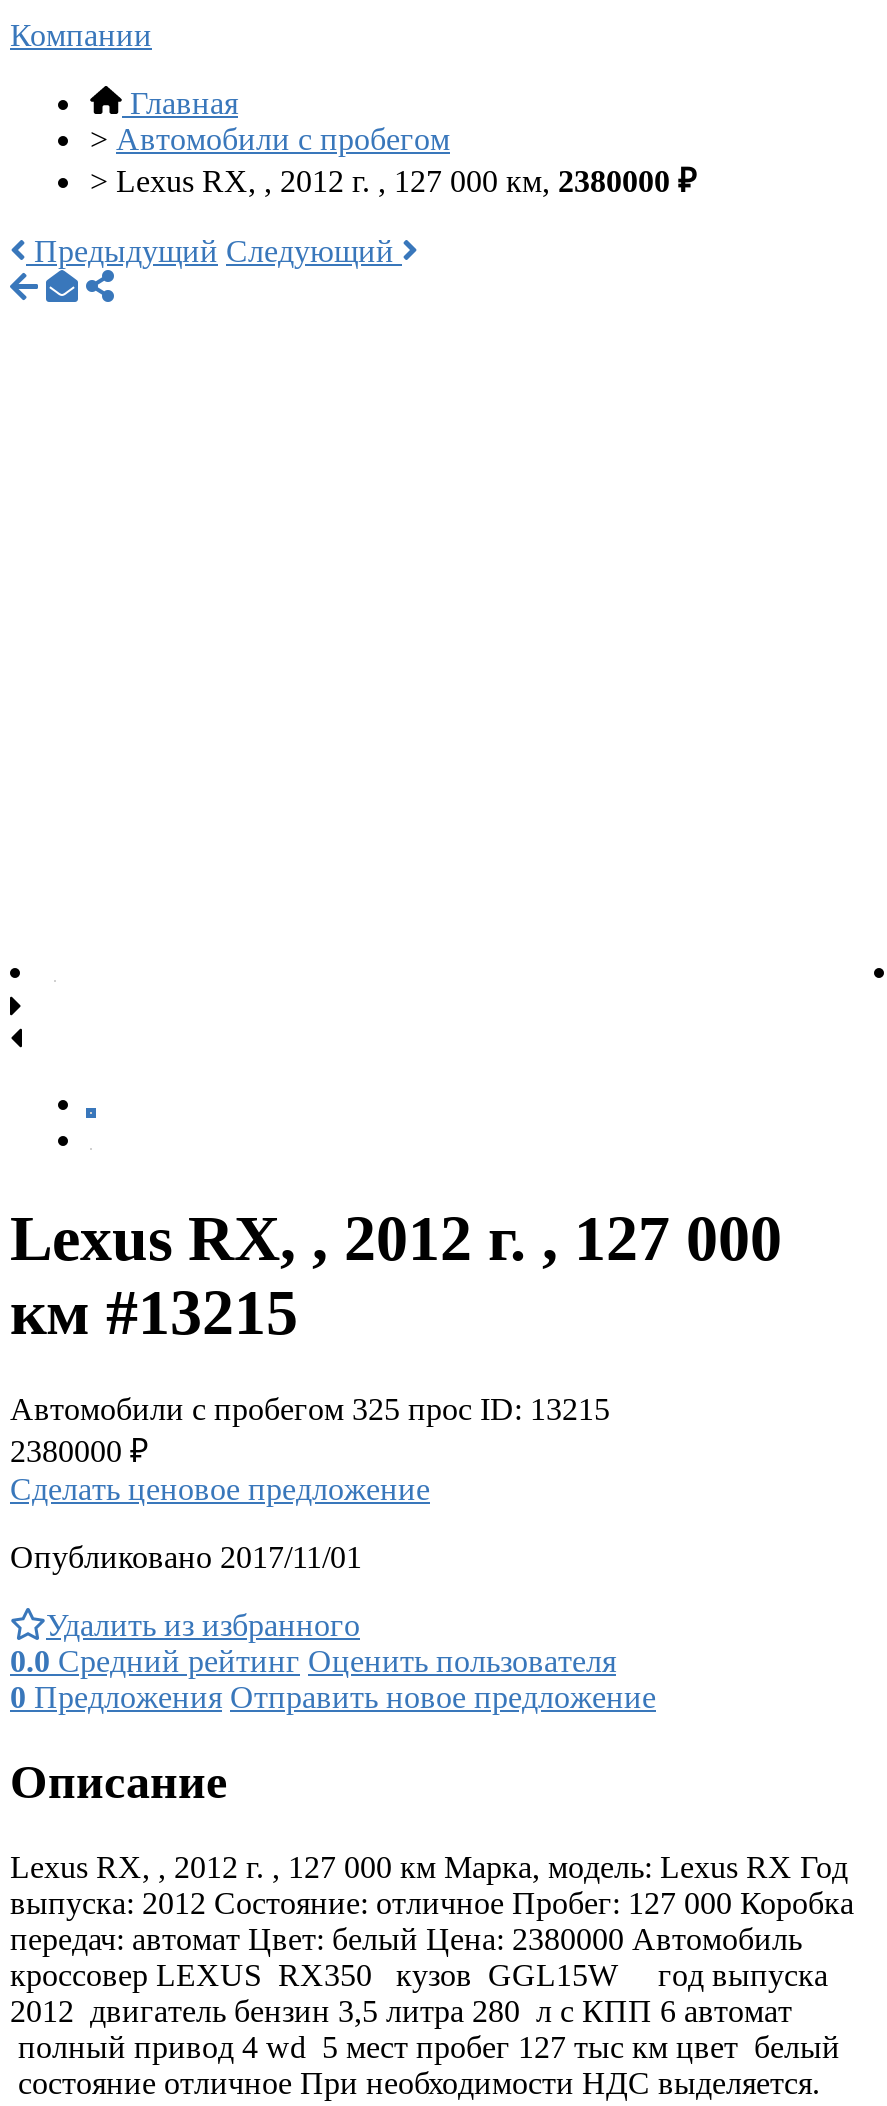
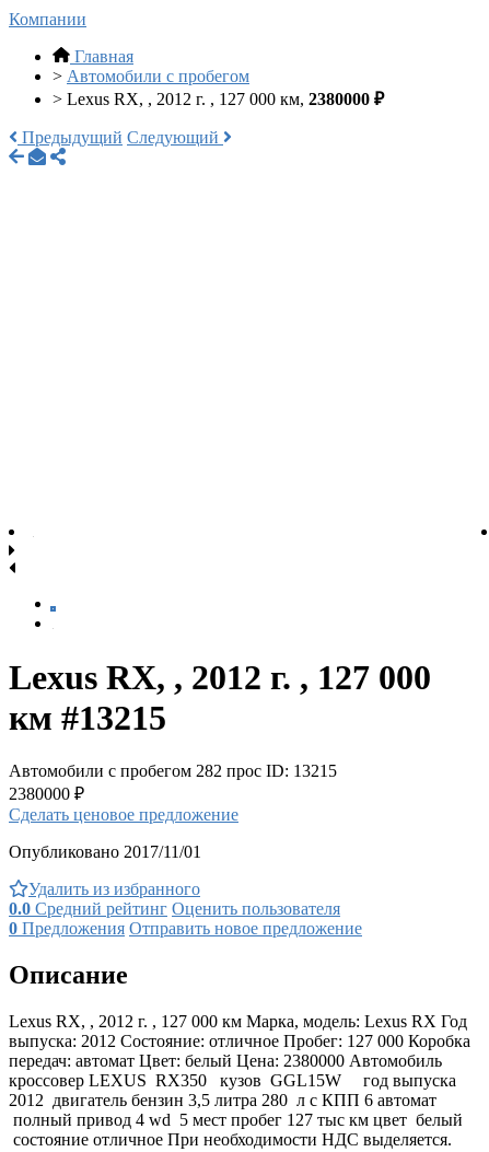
[10,1392,610,1426] Автомобили с пробегом 325 прос ID: 13215 -> [9,761,337,780] Автомобили с пробегом 282 прос ID: 13215

